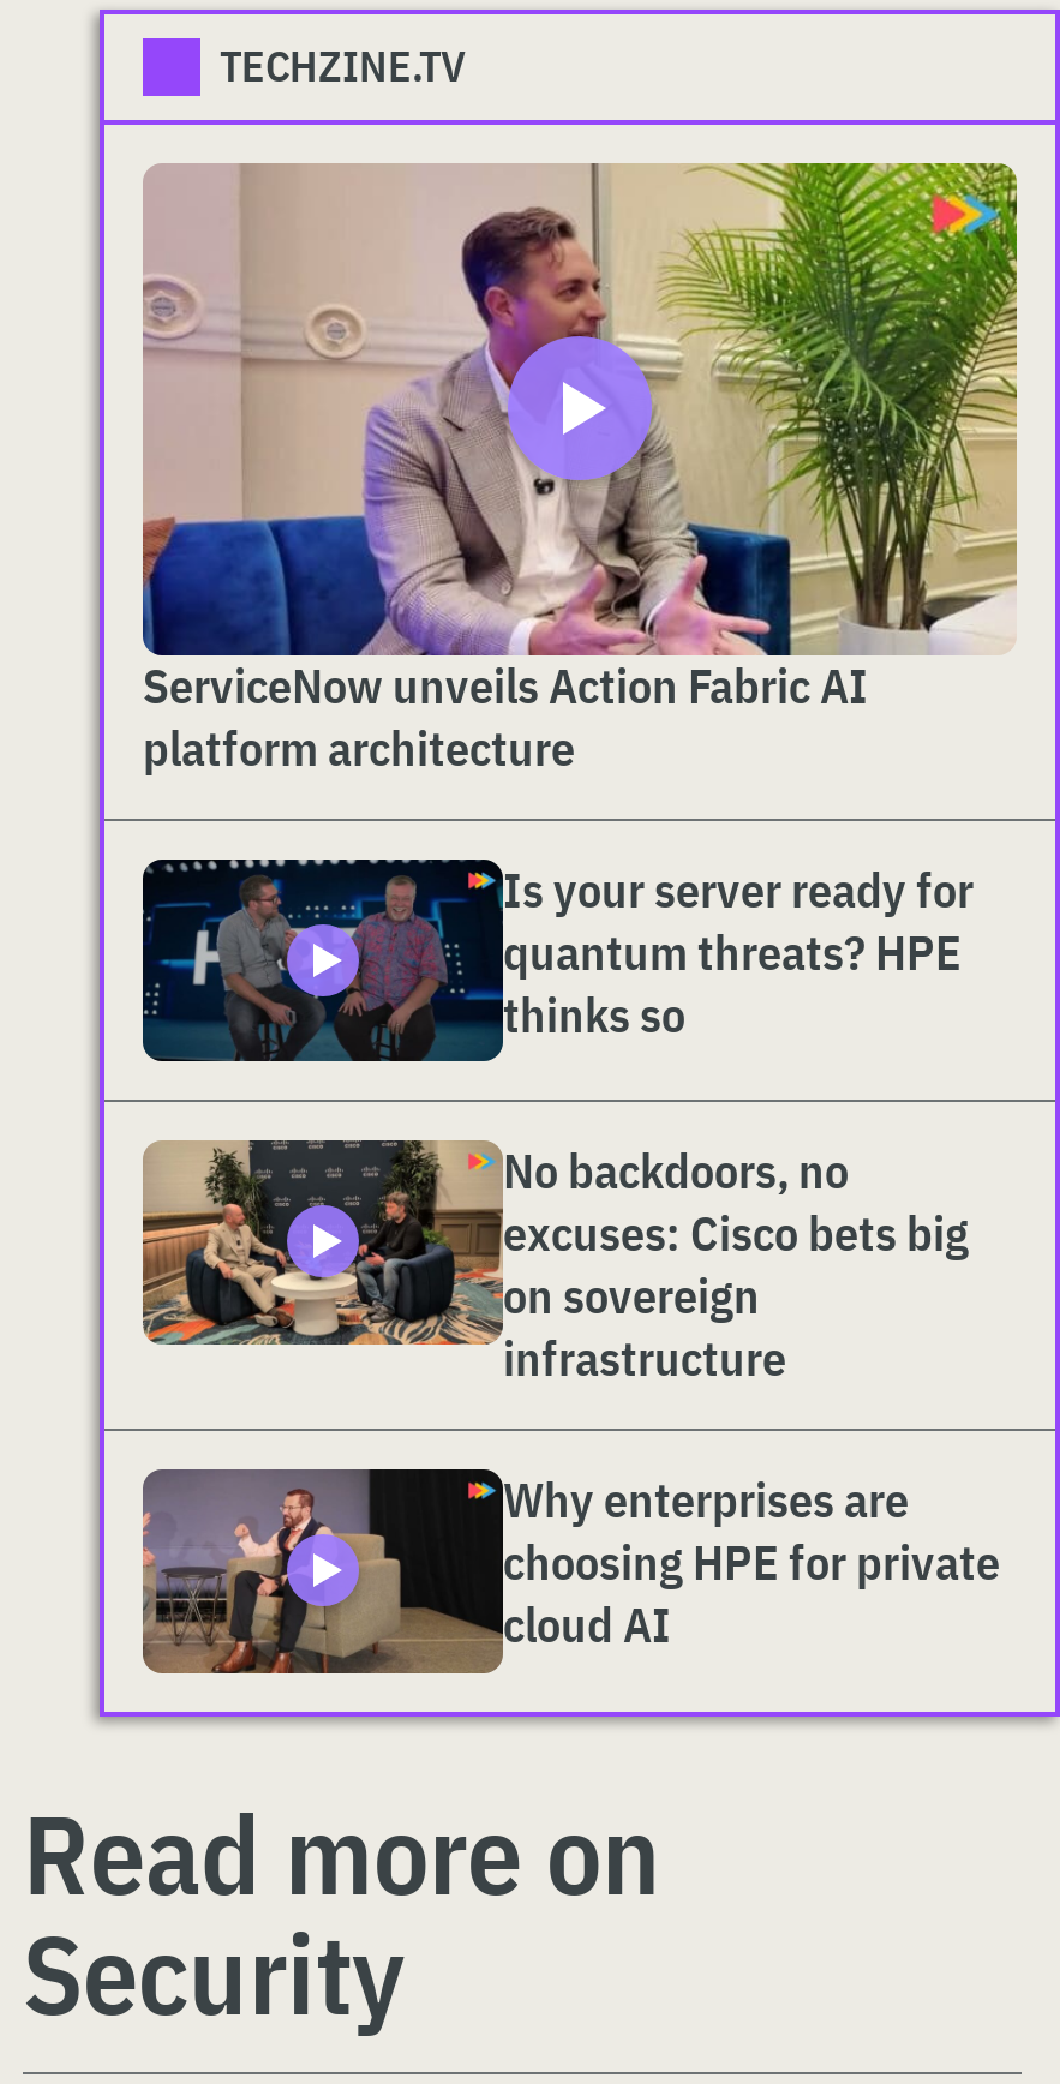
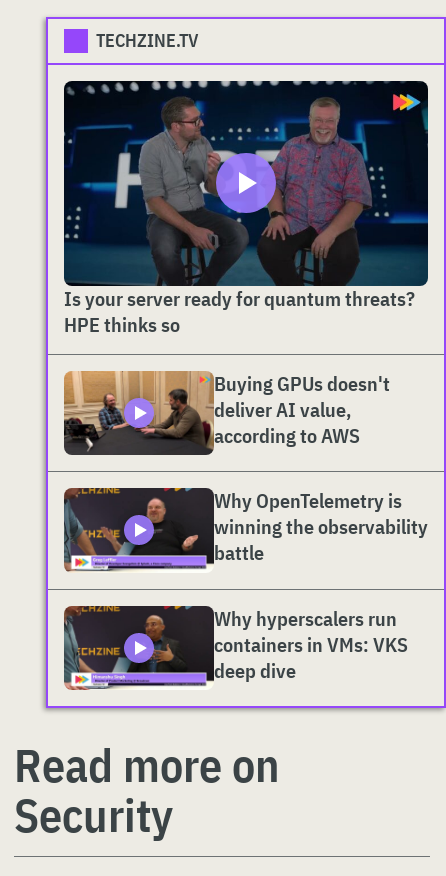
[140,161,1019,780] [image] | ServiceNow unveils Action Fabric AI | platform architecture -> [63,80,429,338] [image] | Is your server ready for quantum threats? | HPE thinks so
[140,857,974,1061] [image] | Is your server ready for | quantum threats? HPE | thinks so -> [63,370,390,455] [image] | Buying GPUs doesn't | deliver AI value, | according to AWS
[140,1138,969,1390] [image] | No backdoors, no | excuses: Cisco bets big | on sovereign | infrastructure -> [64,487,428,572] [image] | Why OpenTelemetry is | winning the observability | battle
[143,1465,1000,1673] [image] | Why enterprises are | choosing HPE for private | cloud AI -> [63,604,408,690] [image] | Why hyperscalers run | containers in VMs: VKS | deep dive

